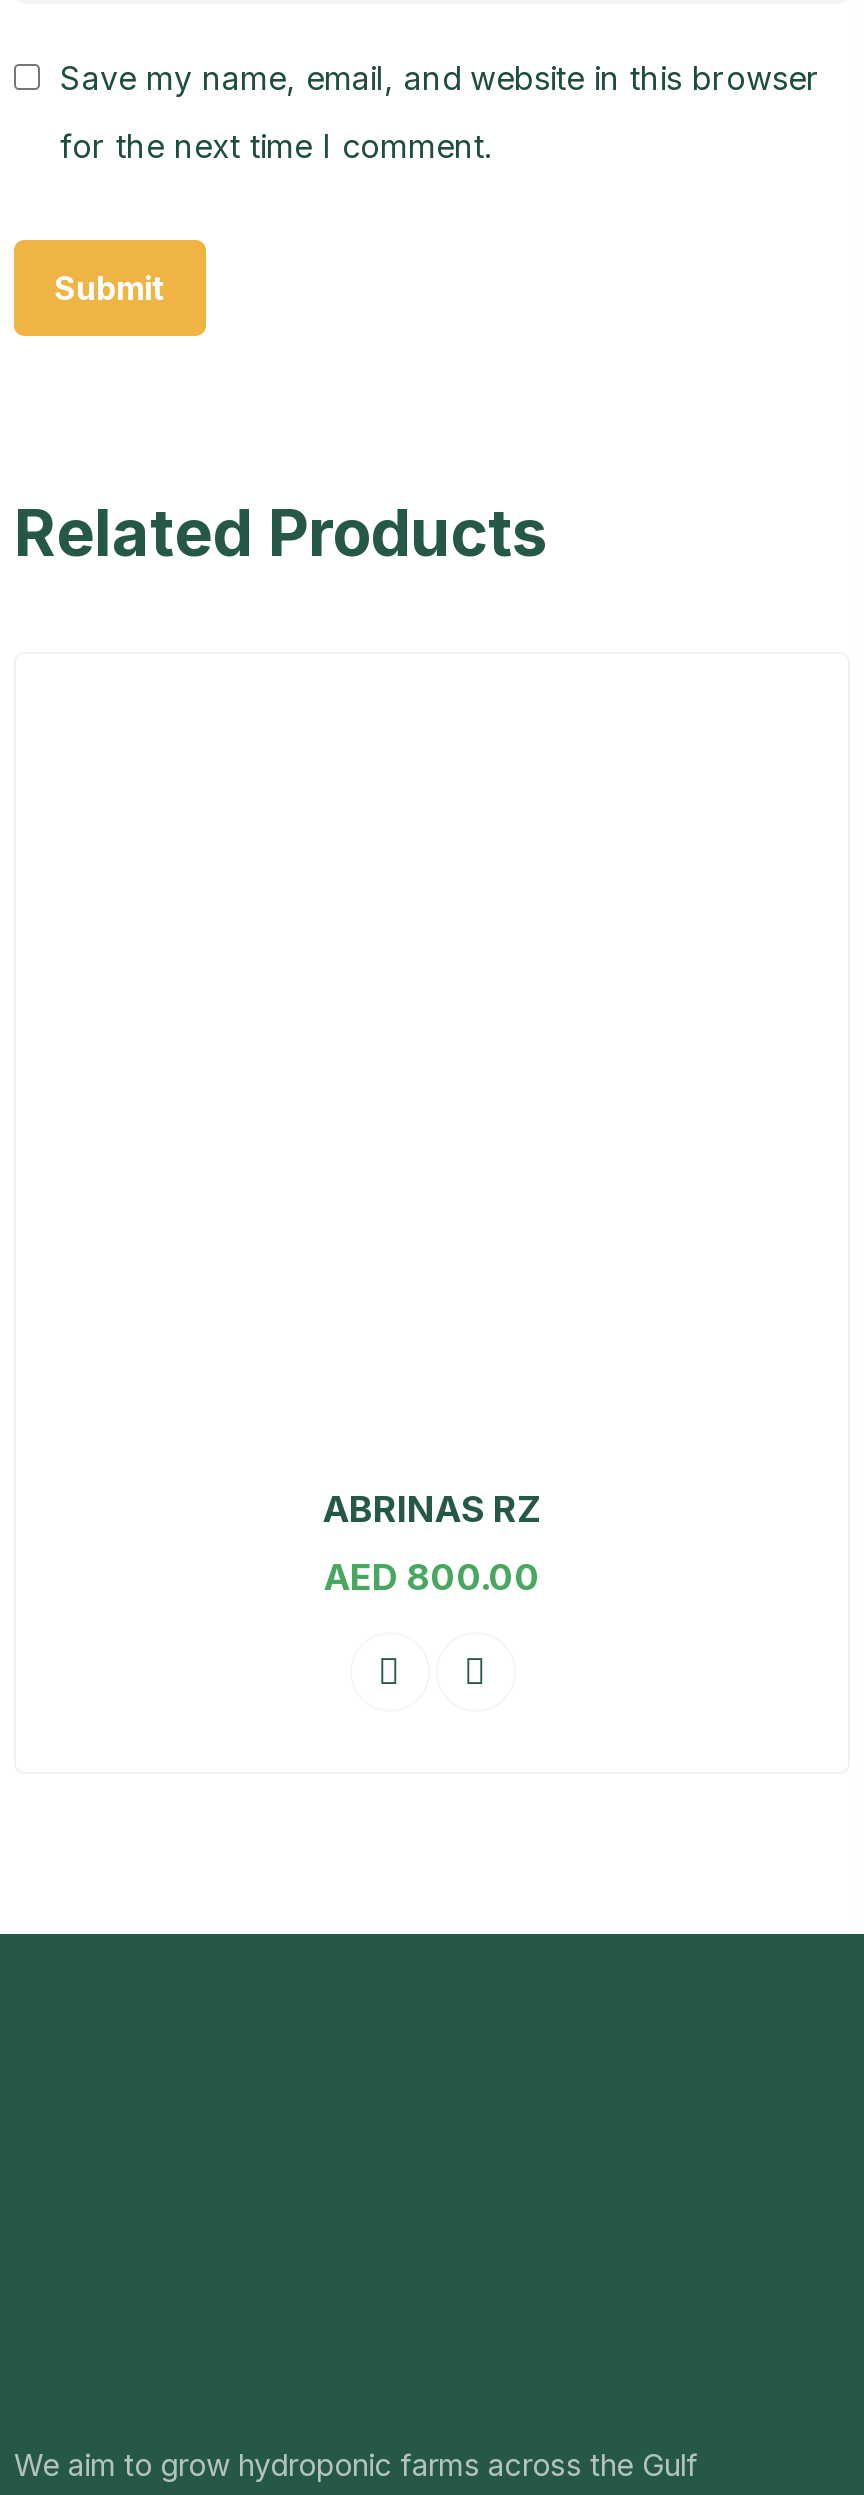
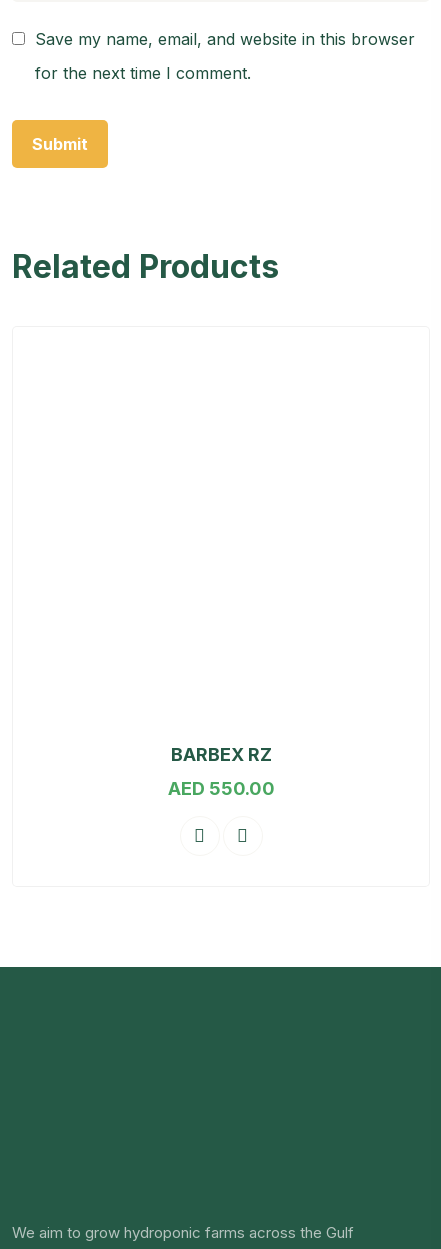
[323,1488,541,1530] ABRINAS RZ -> [170,744,271,765] BARBEX RZ
[324,1556,540,1598] AED 800.00 -> [167,778,274,799] AED 550.00

